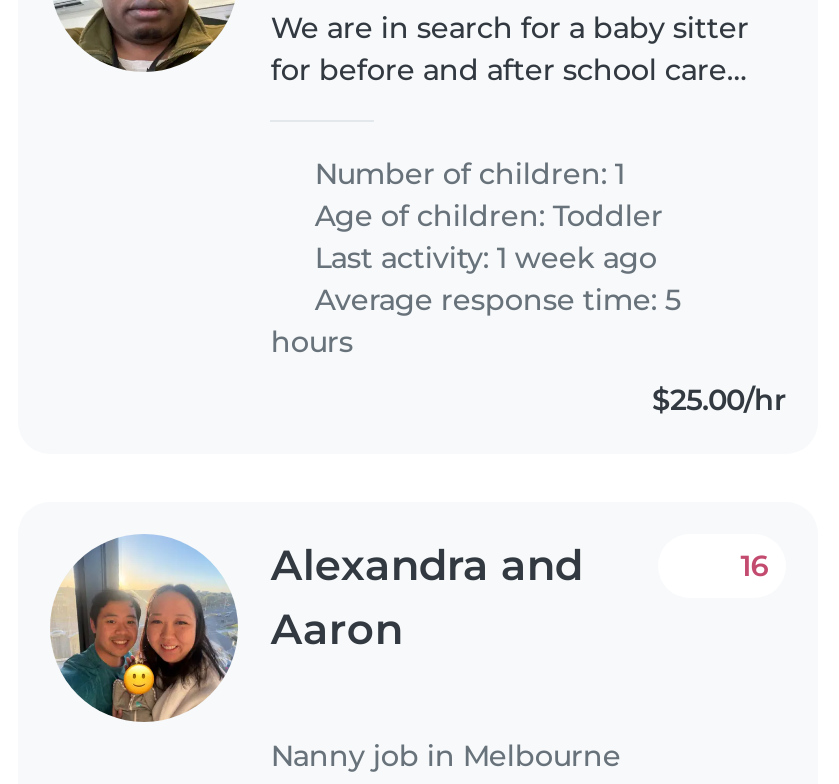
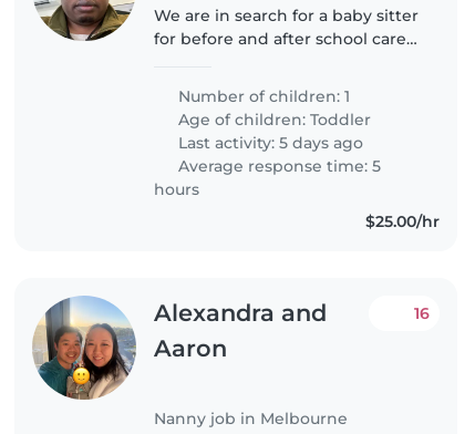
[307,240,657,276] Last activity: 1 week ago -> [174,133,364,153] Last activity: 5 days ago

